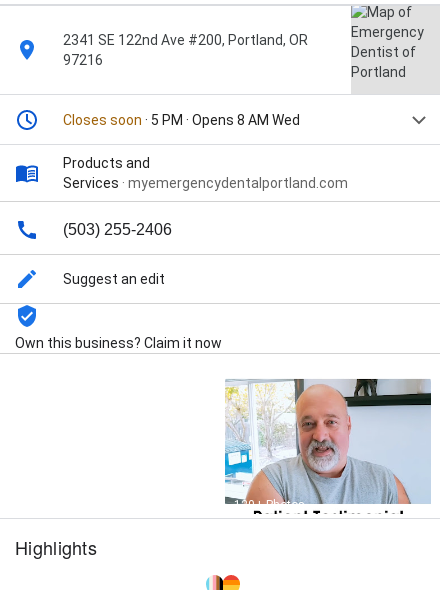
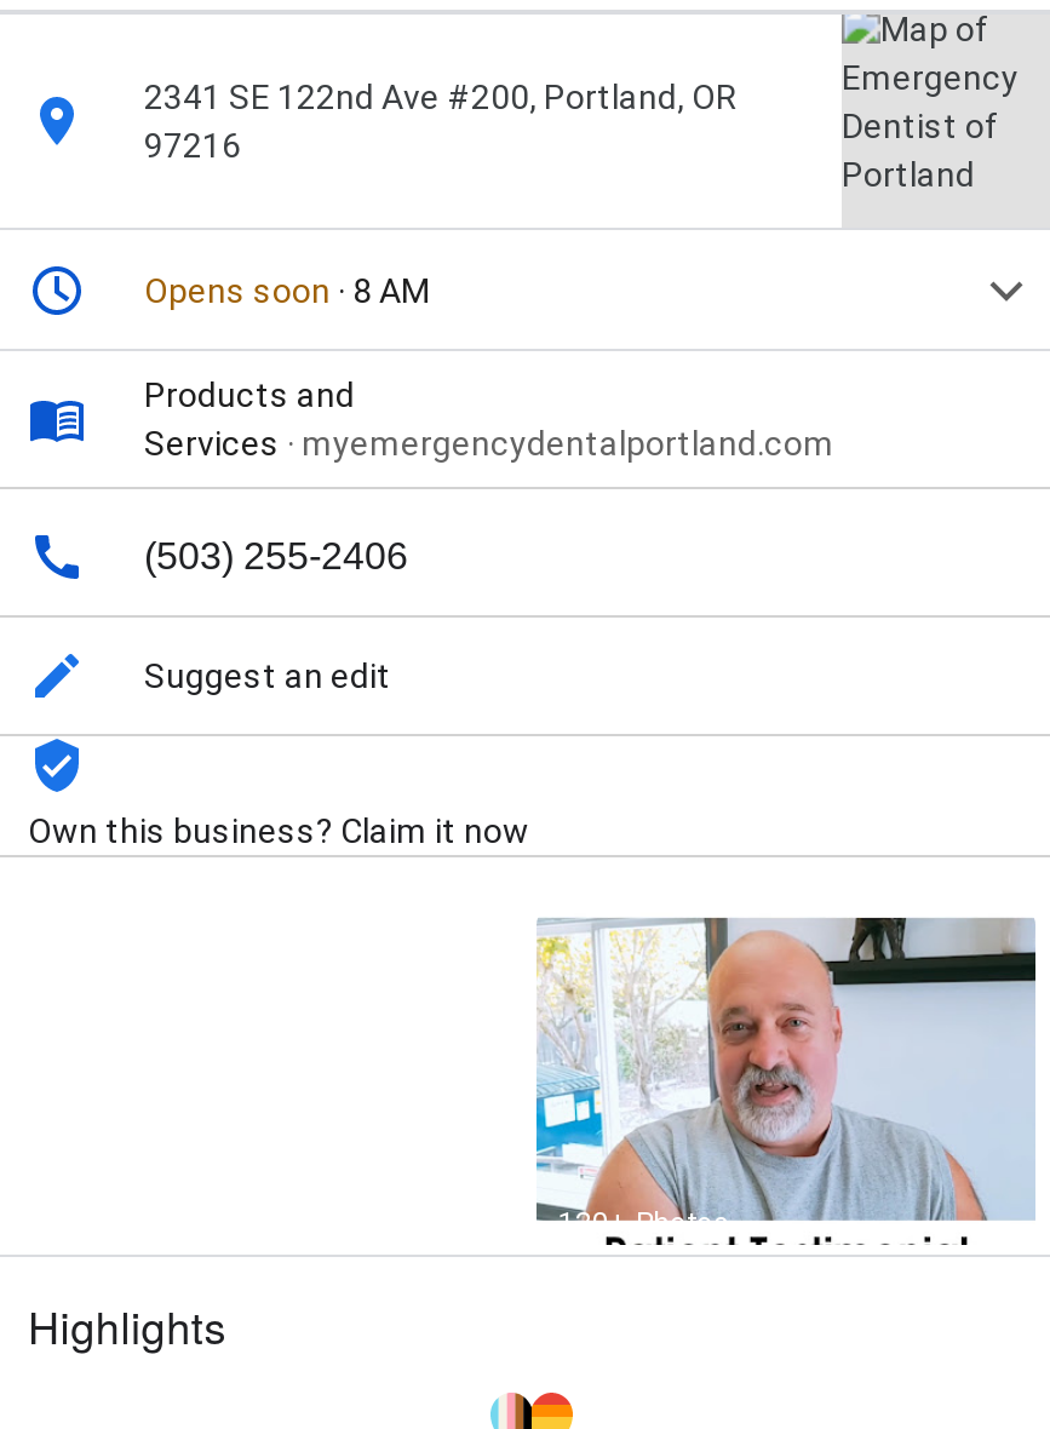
[63,112,300,128] Closes soon · 5 PM · Opens 8 AM Wed -> [144,272,430,311] Opens soon · 8 AM

